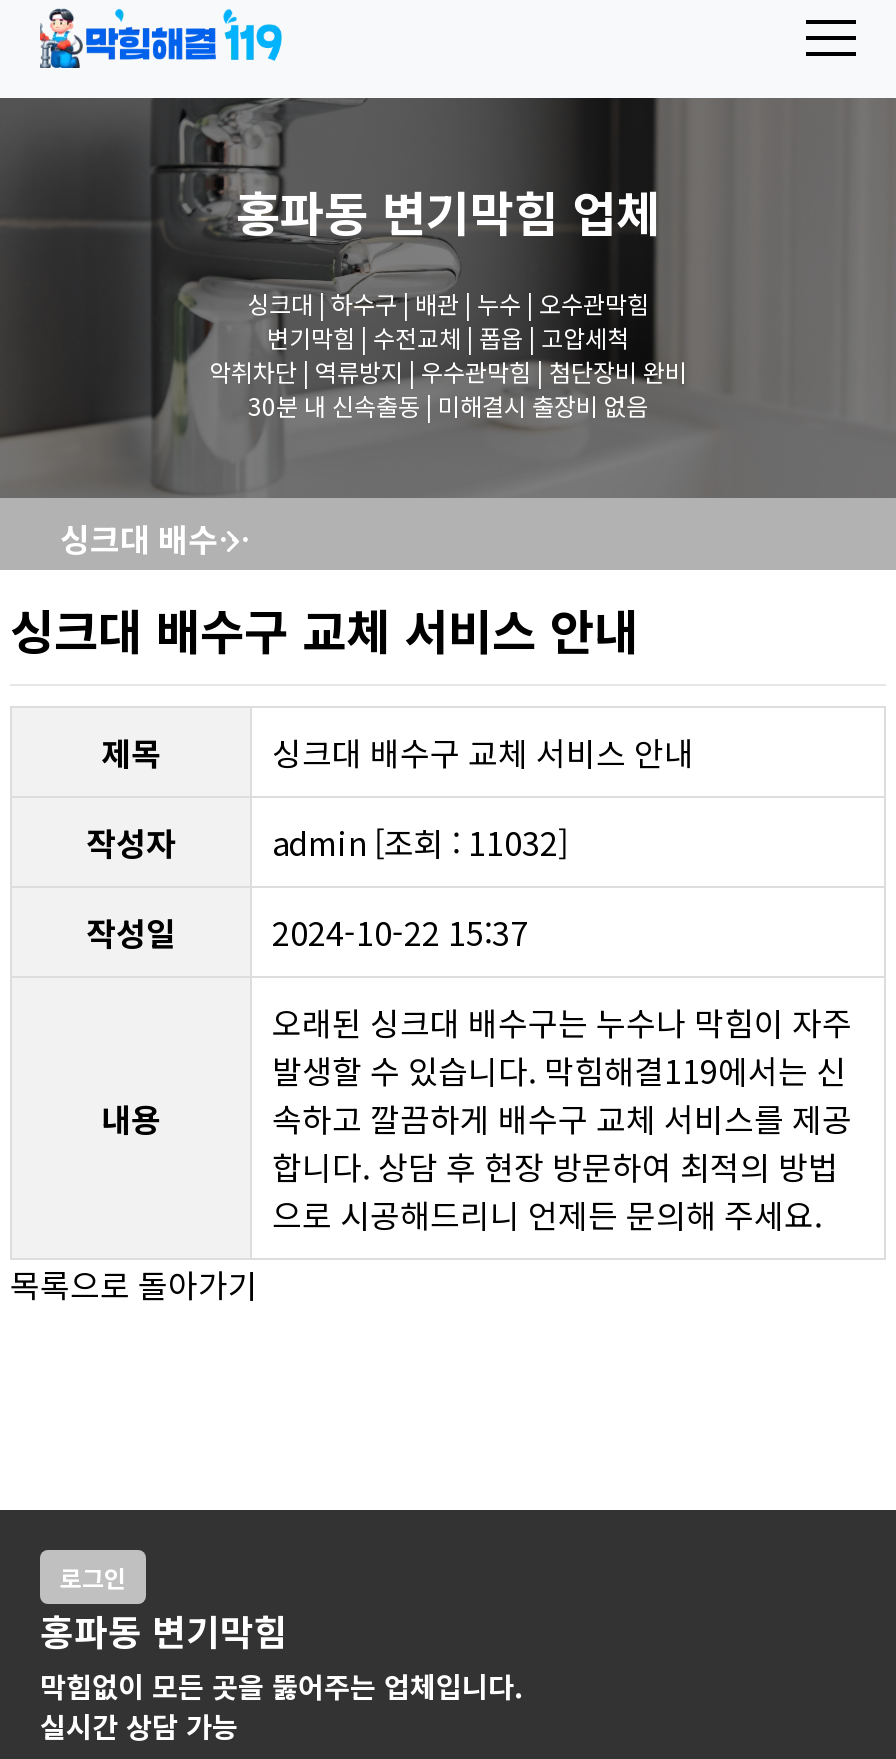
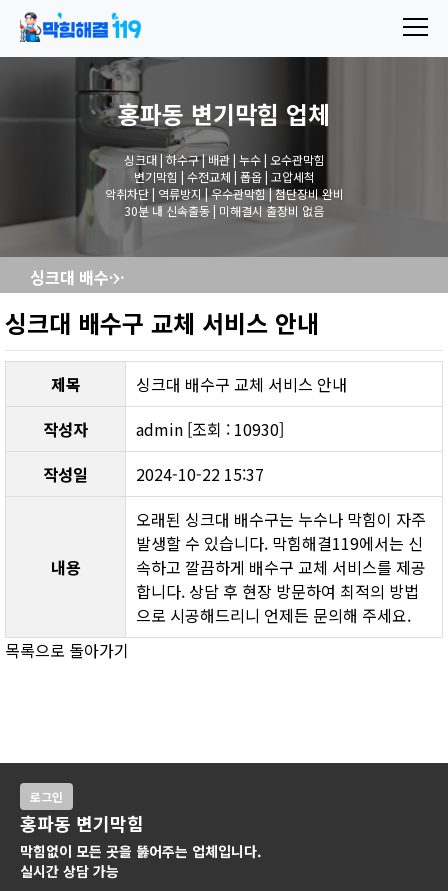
[86,818,568,866] 작성자 admin [조회 : 11032] -> [43,417,284,441] 작성자 admin [조회 : 10930]

